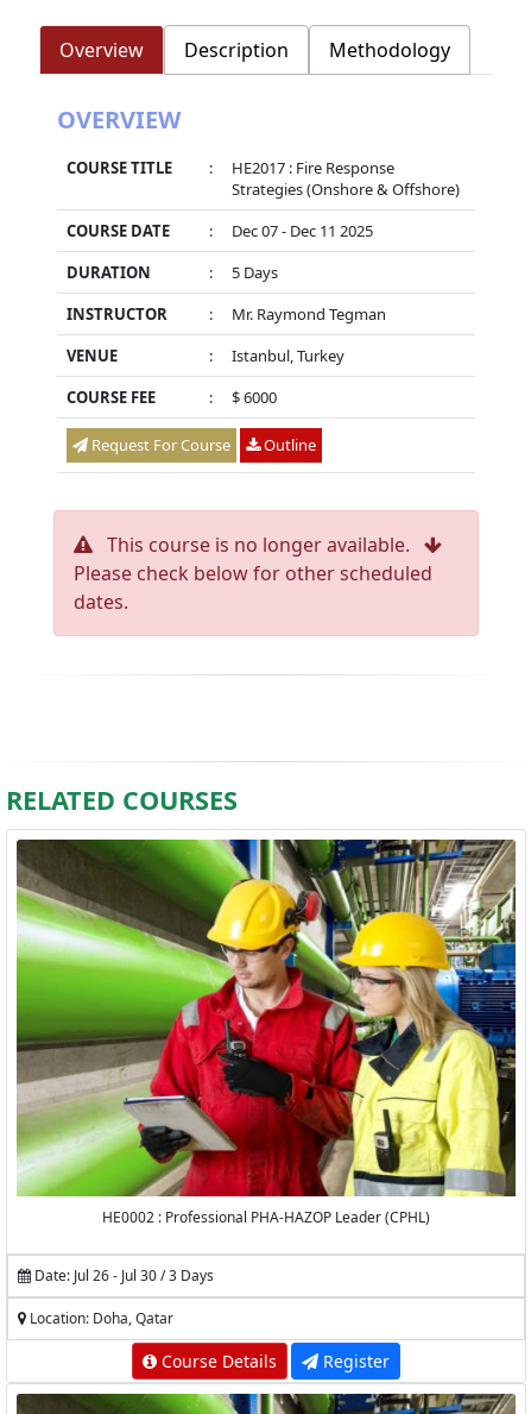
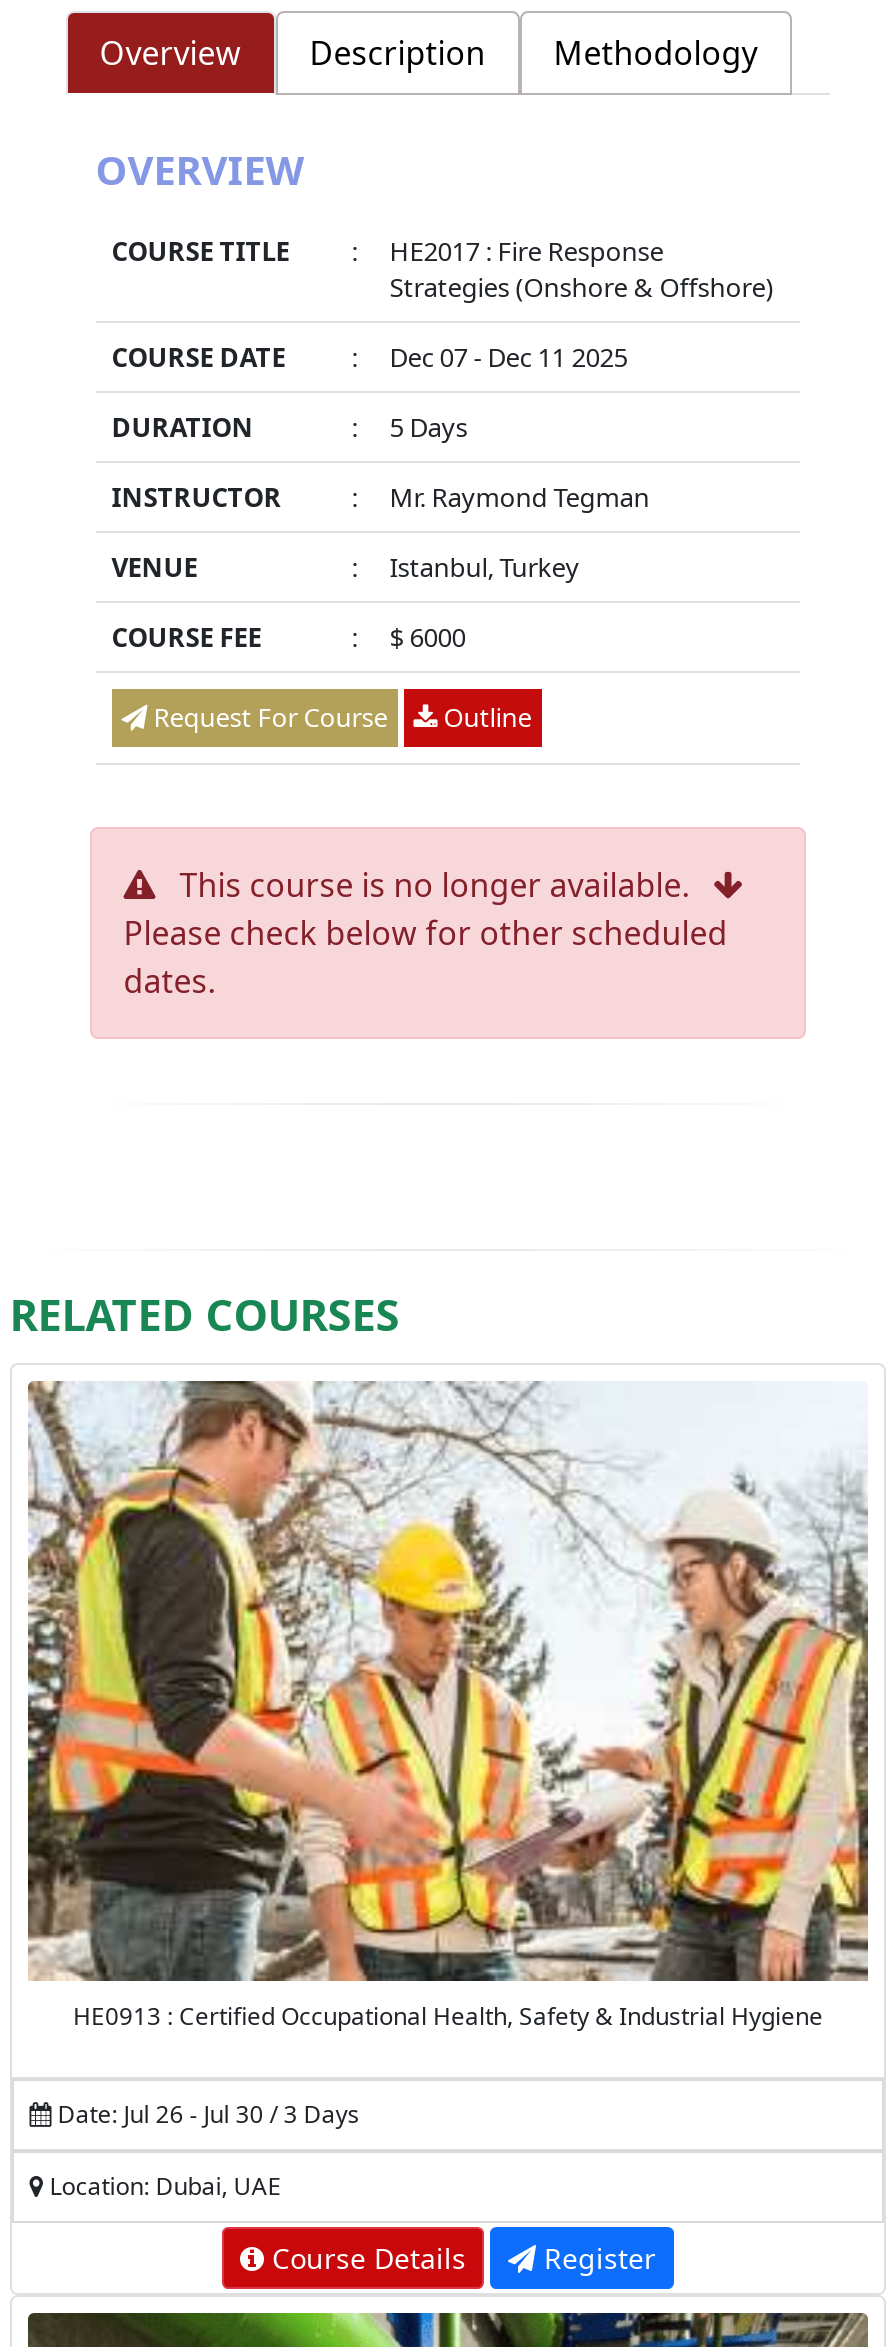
[15,838,517,1227] [image] | HE0002 : Professional PHA-HAZOP Leader (CPHL) -> [26,1379,870,2033] [image] | HE0913 : Certified Occupational Health, Safety & Industrial Hygiene
[26,1308,173,1328] Location: Doha, Qatar -> [44,2169,282,2203] Location: Dubai, UAE

